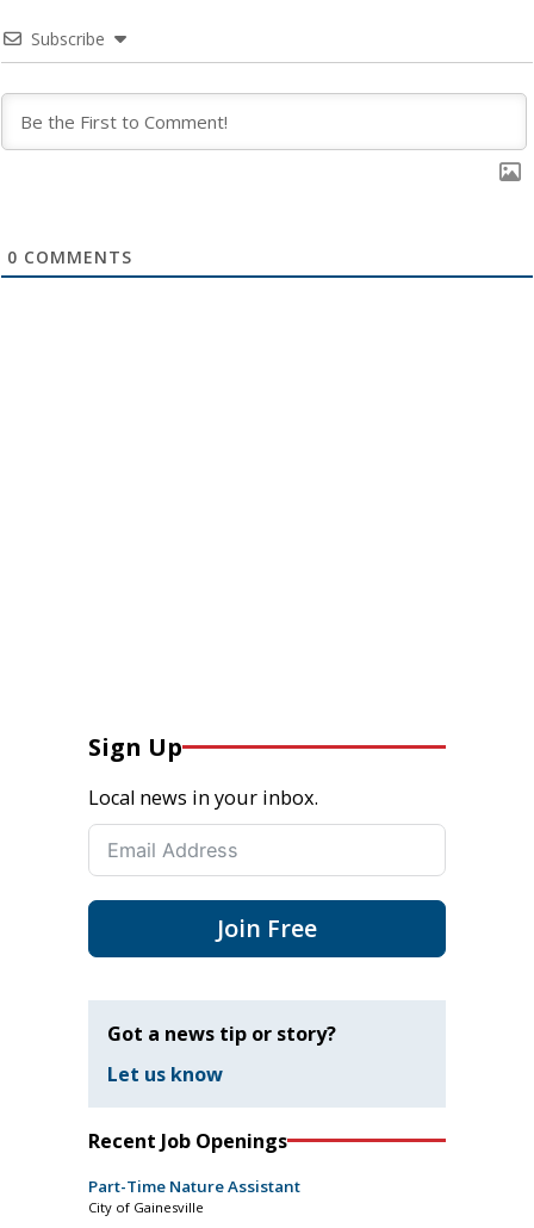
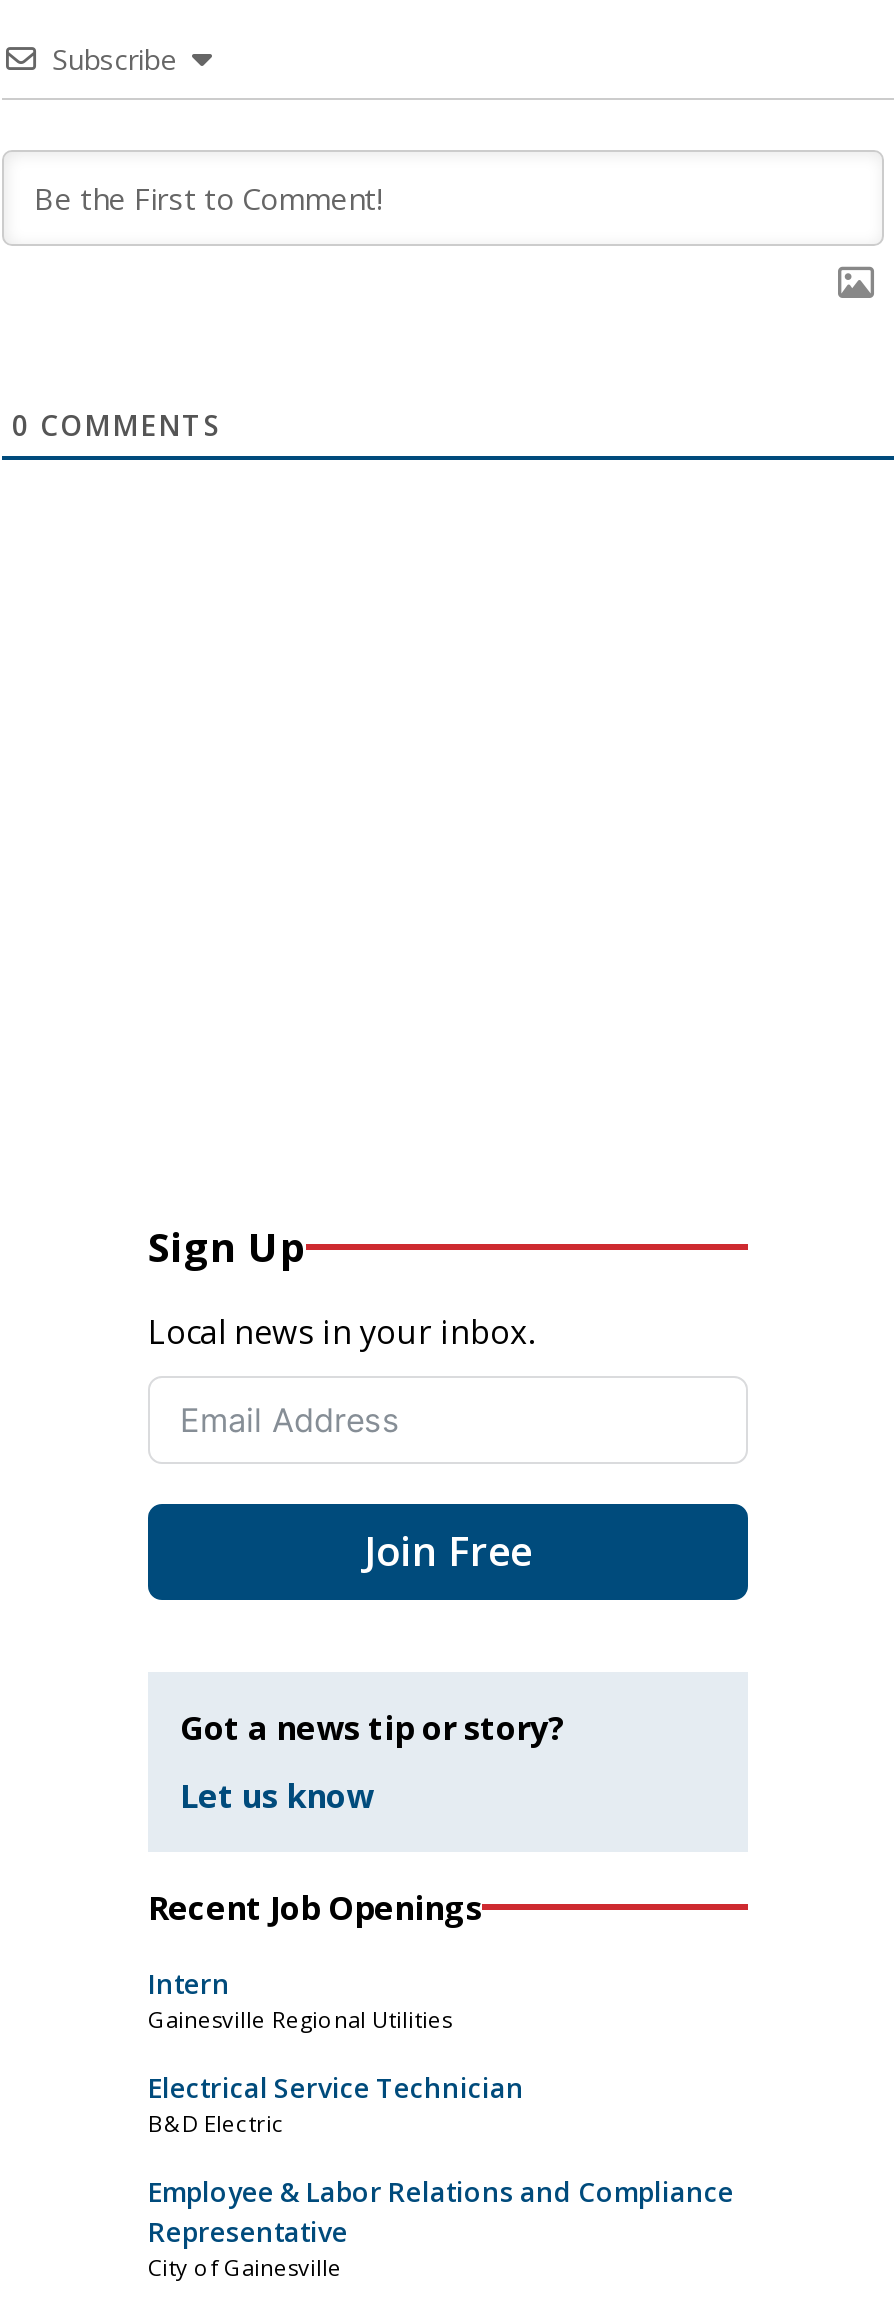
[88,1176,300,1197] Part-Time Nature Assistant -> [148,1966,734,2250] Intern | Gainesville Regional Utilities | Electrical Service Technician | B&D Electric | Employee & Labor Relations and Compliance | Representative

